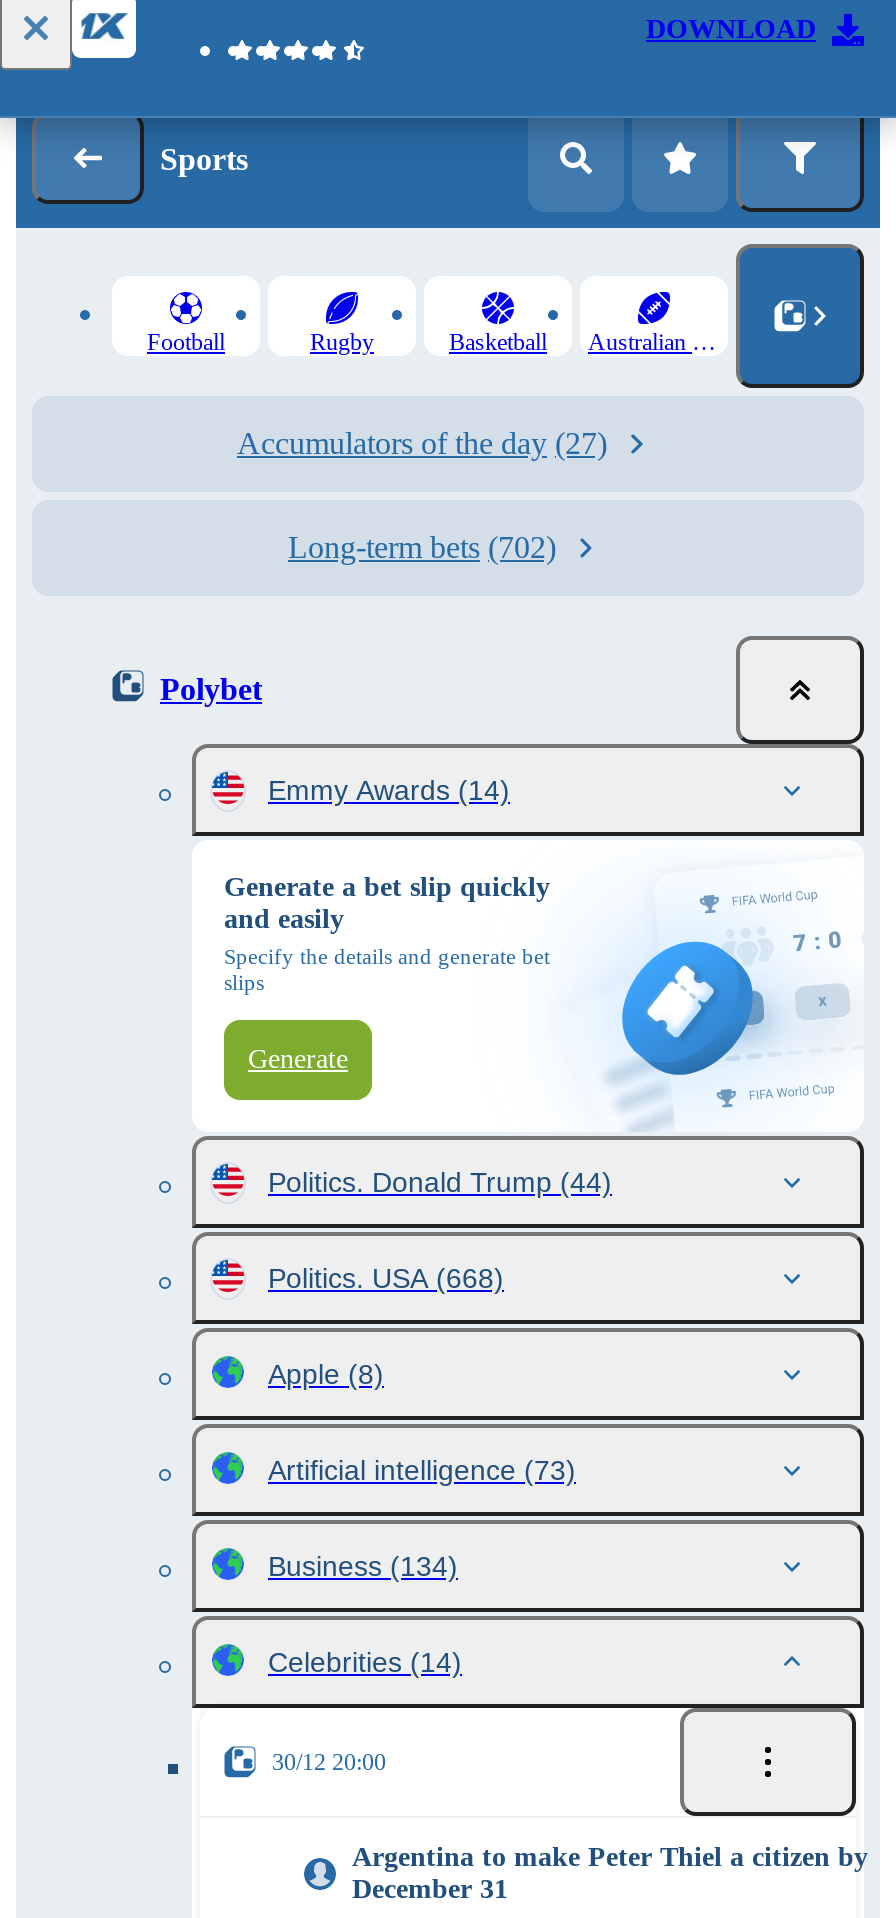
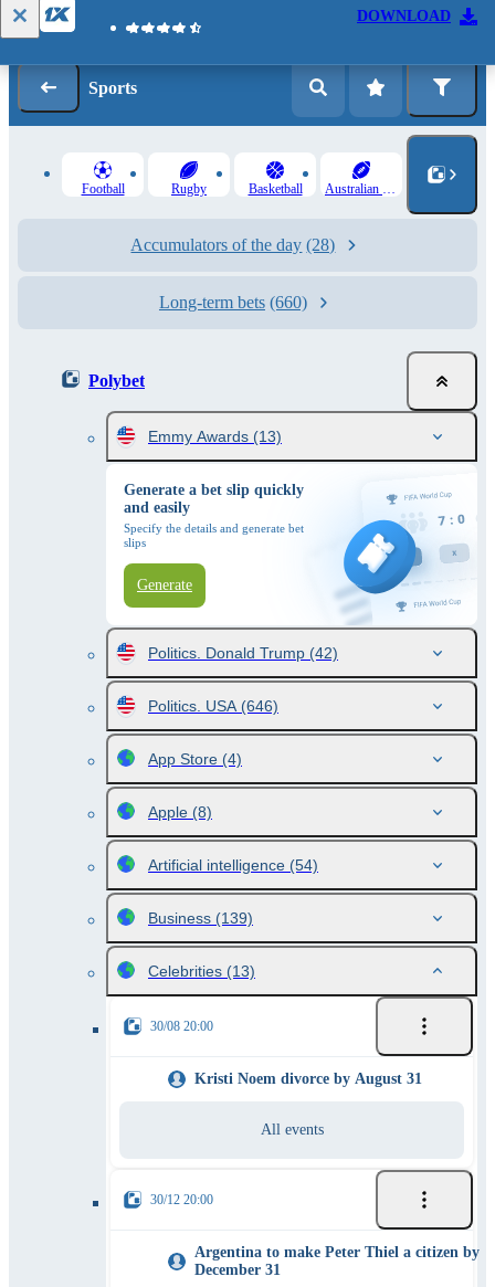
[237,426,607,460] Accumulators of the day (27) -> [131,235,335,254] Accumulators of the day (28)
[288,530,556,564] Long-term bets (702) -> [159,293,307,312] Long-term bets (660)
[268,774,510,806] Emmy Awards (14) -> [148,428,282,445] Emmy Awards (13)
[268,1166,612,1294] Politics. Donald Trump (44) | Politics. USA (668) -> [148,644,338,768] Politics. Donald Trump (42) | Politics. USA (646) | App Store (4)
[268,1454,576,1678] Artificial intelligence (73) | Business (134) | Celebrities (14) -> [148,856,422,1138] Artificial intelligence (54) | Business (139) | Celebrities (13) | 30/08 20:00 | Kristi Noem divorce by August 31 | All events

